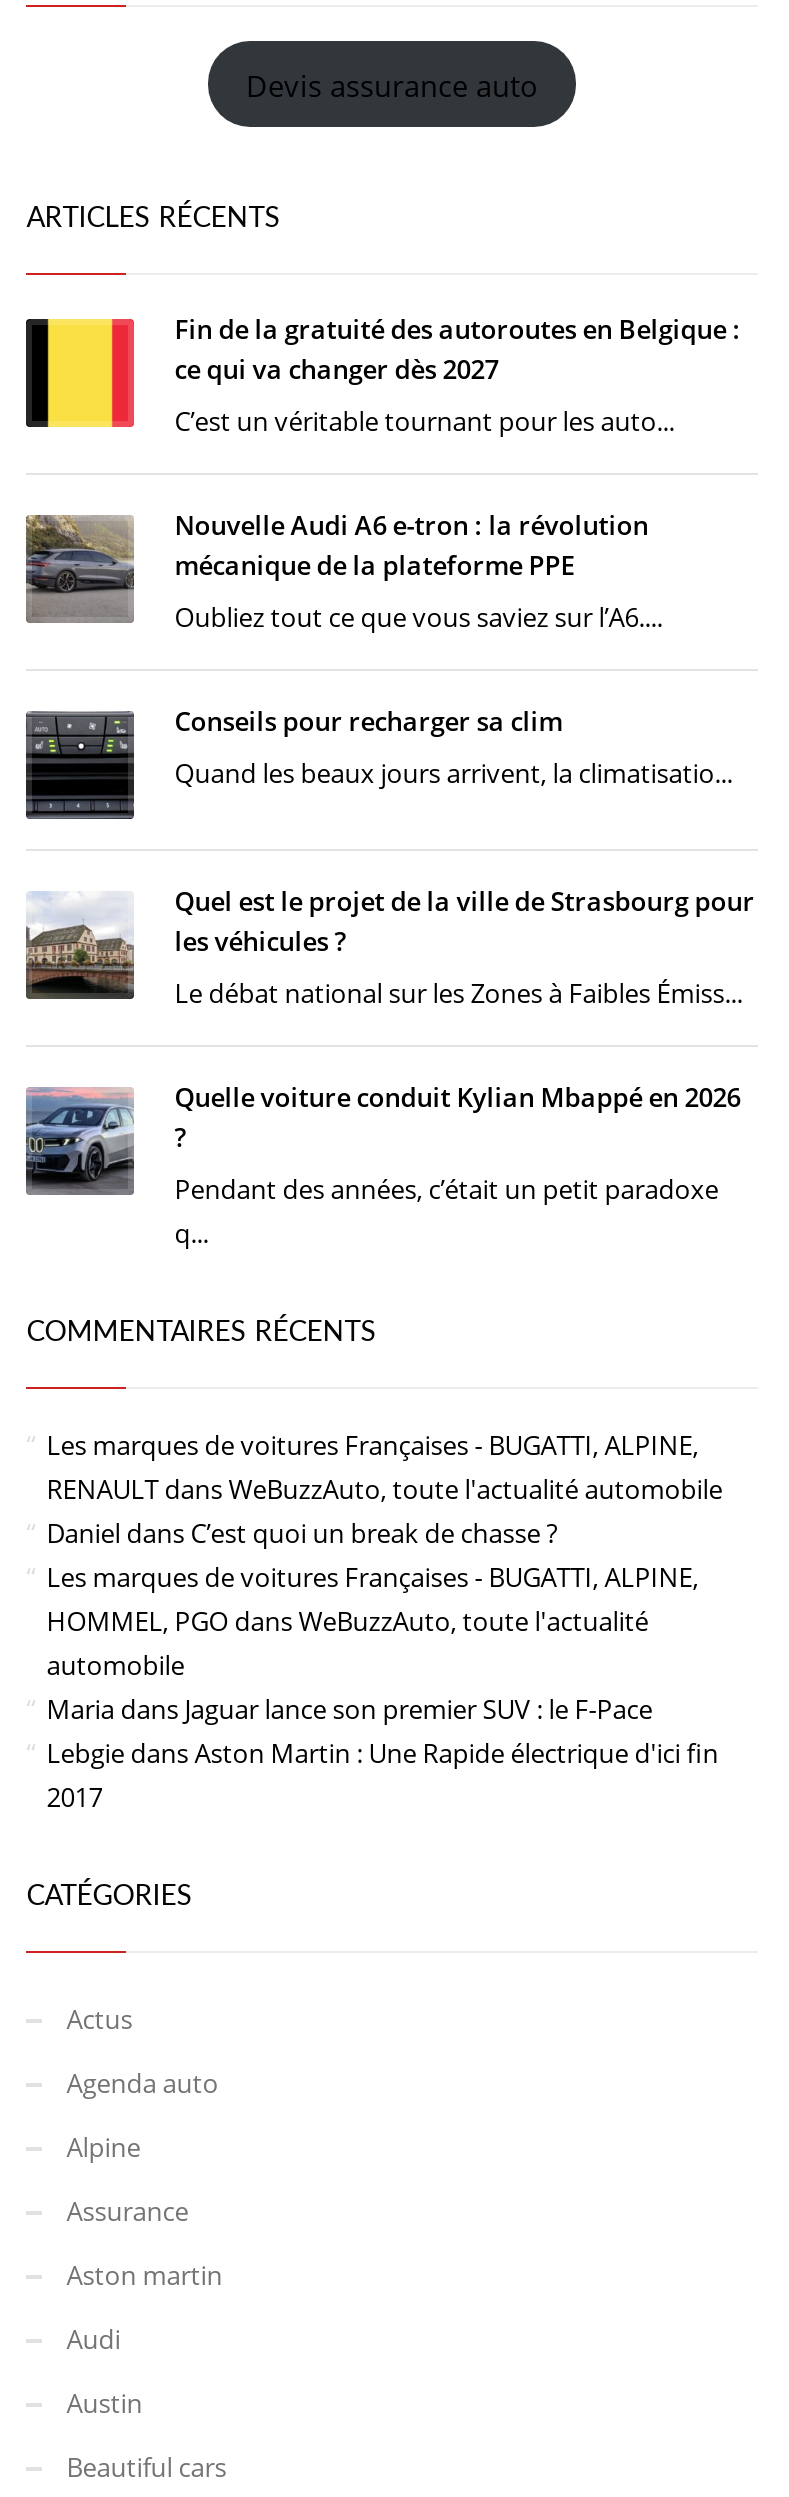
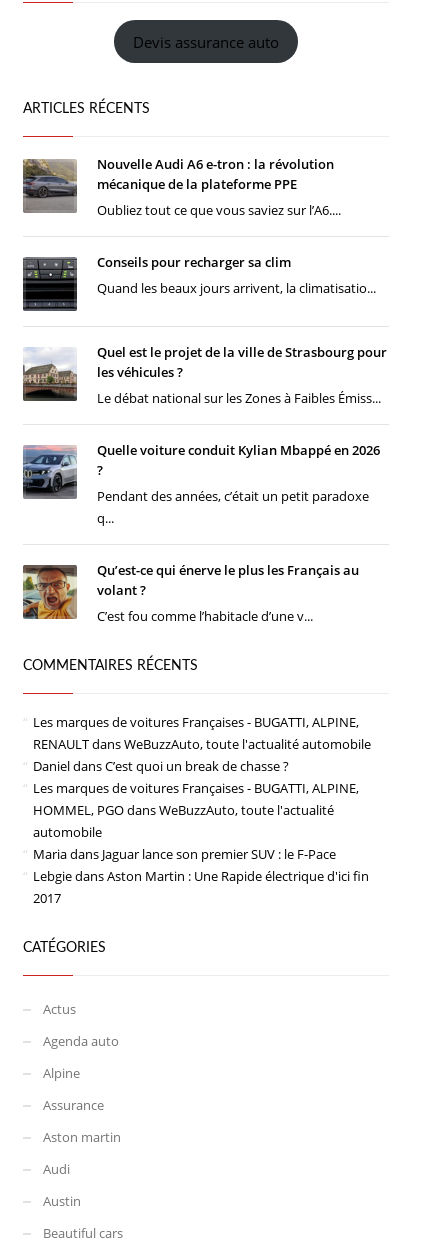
[24,311,740,439] [image] | Fin de la gratuité des autoroutes en Belgique : | ce qui va changer dès 2027 | C’est un véritable tournant pour les auto... -> none
moved [22,507,754,1251] -> [21,155,387,527]: [image] | Nouvelle Audi A6 e-tron : la révolution | mécanique de la plateforme PPE | ... | Pendant des années, c’était un petit paradoxe | q...
none -> [22,560,359,625] [image] | Qu’est-ce qui énerve le plus les Français au | volant ? | C’est fou comme l’habitacle d’une v...

